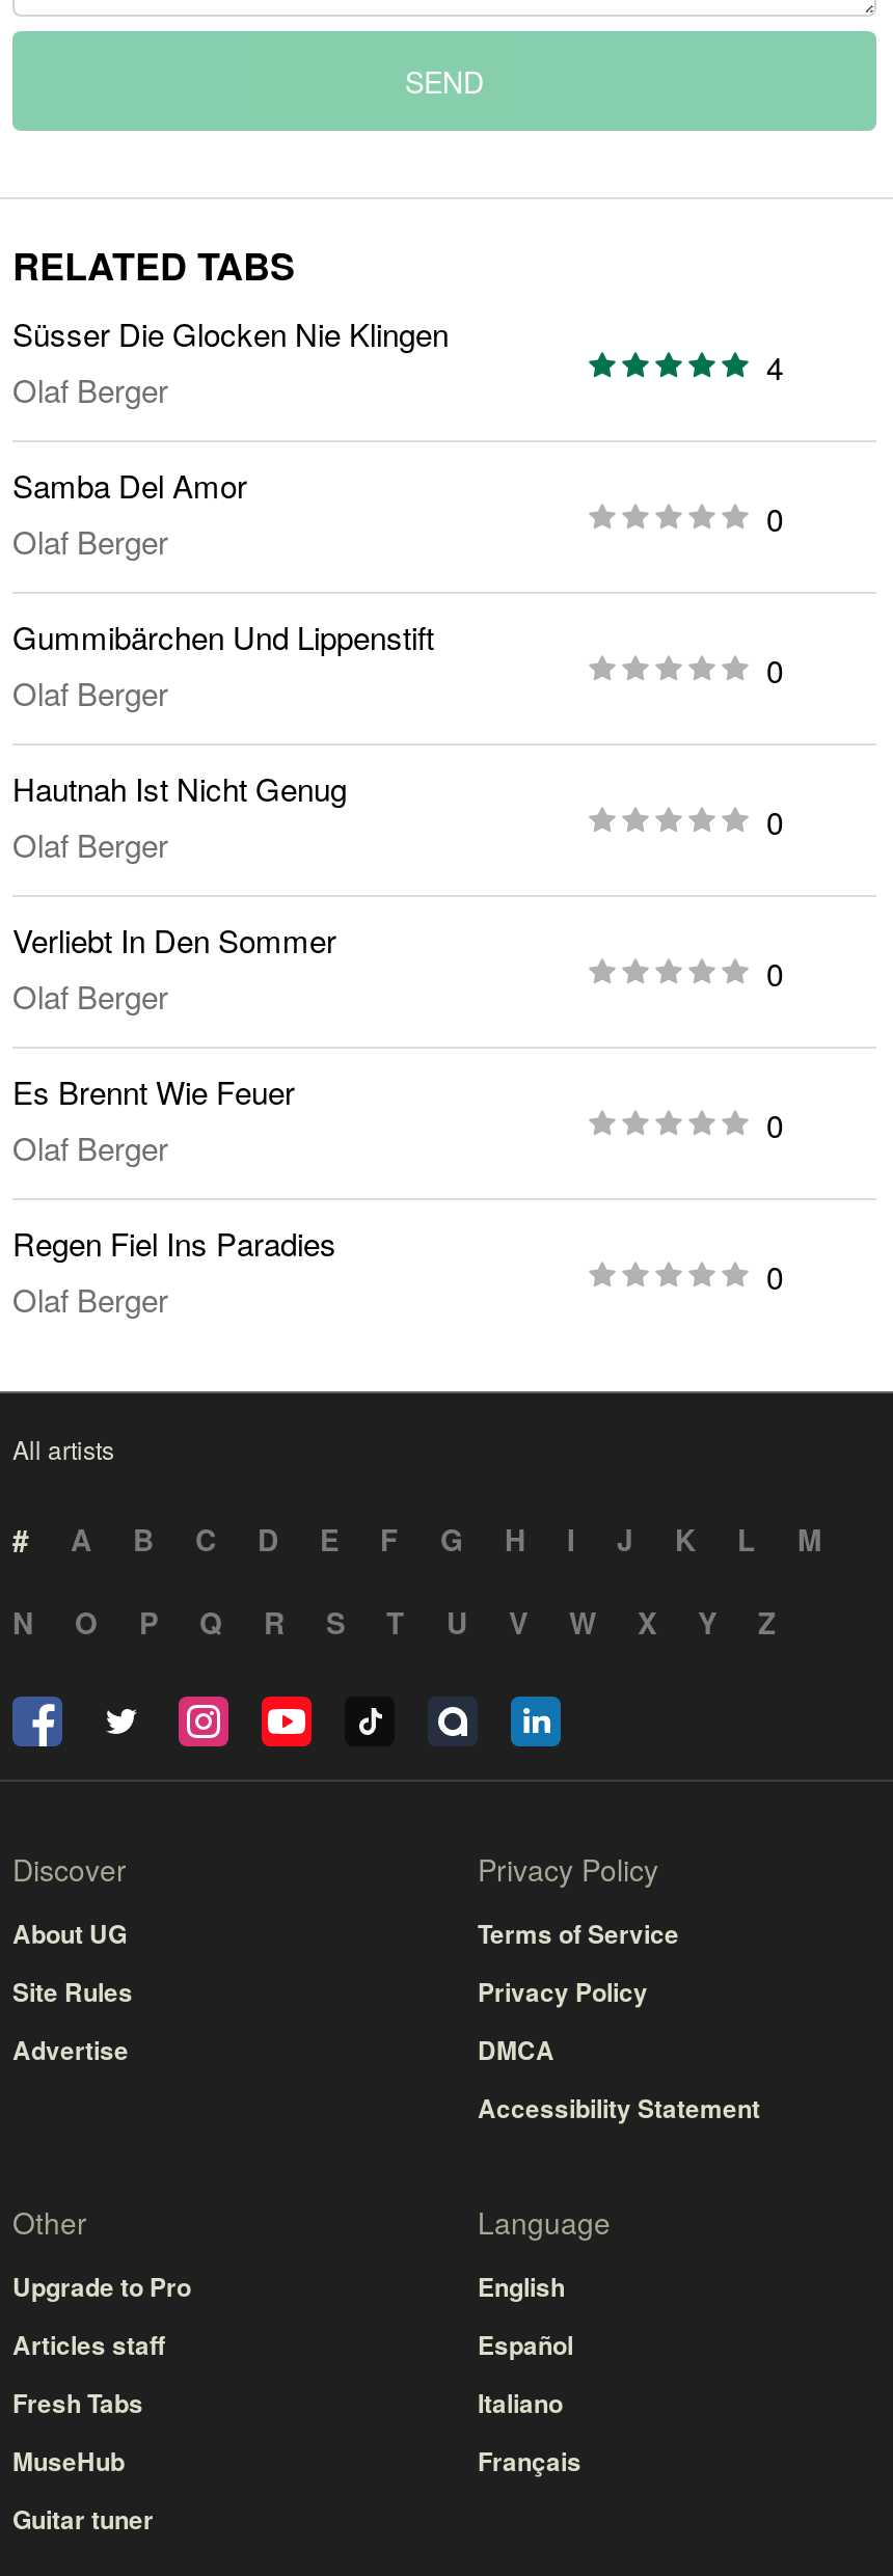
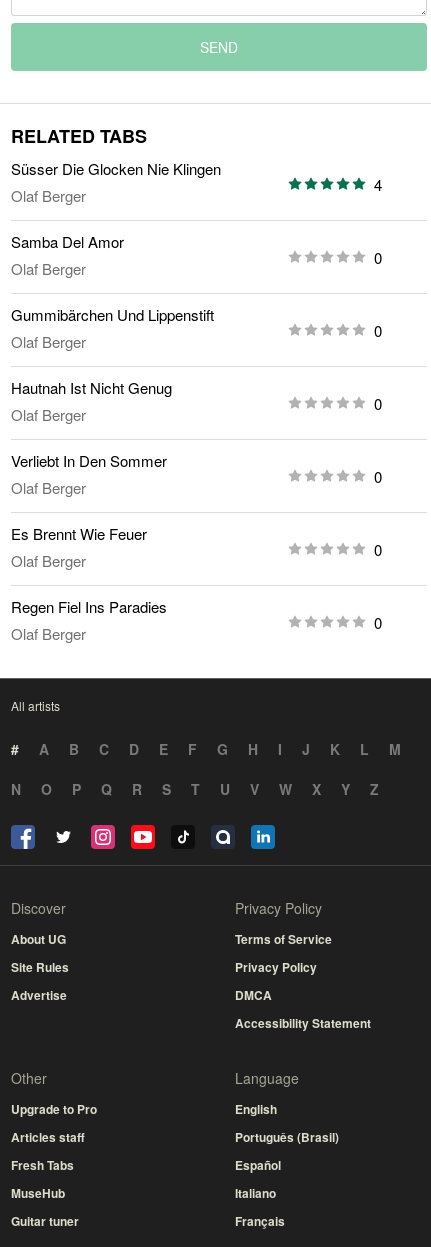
moved [478,2326,581,2480] -> [235,1156,285,1230]: Español | Italiano | Français
none -> [235,1128,339,1146] Português (Brasil)

